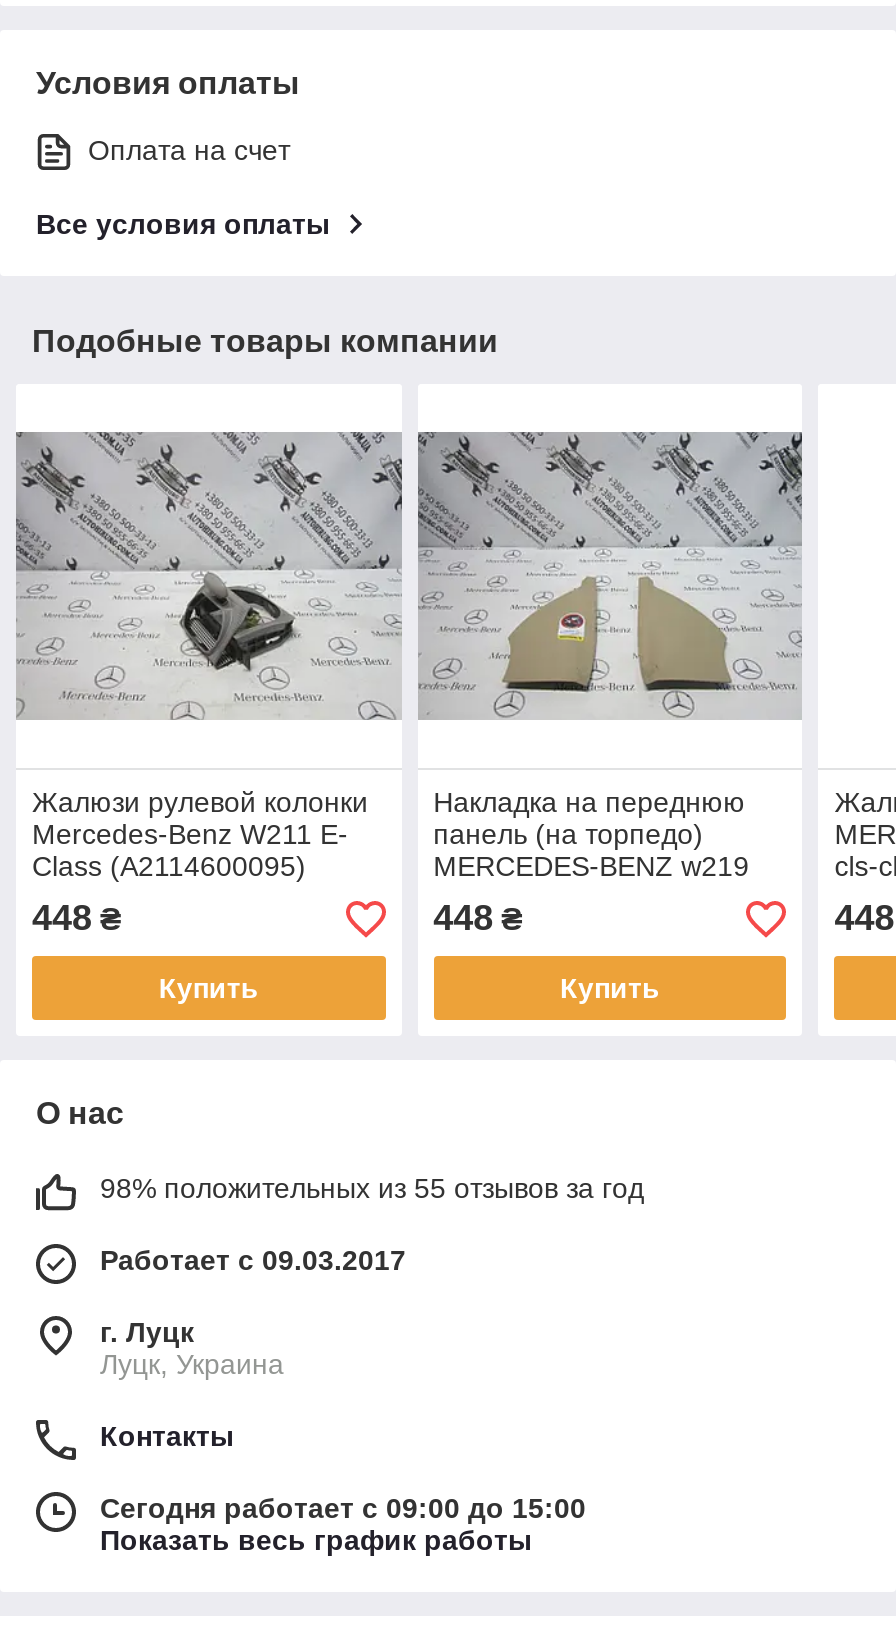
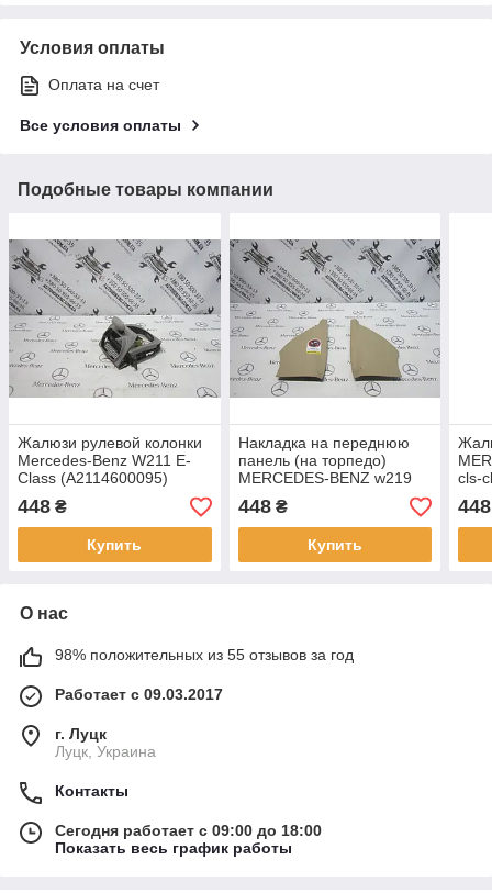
[100,1493,586,1525] Сегодня работает с 09:00 до 15:00 -> [55,822,322,840] Сегодня работает с 09:00 до 18:00

